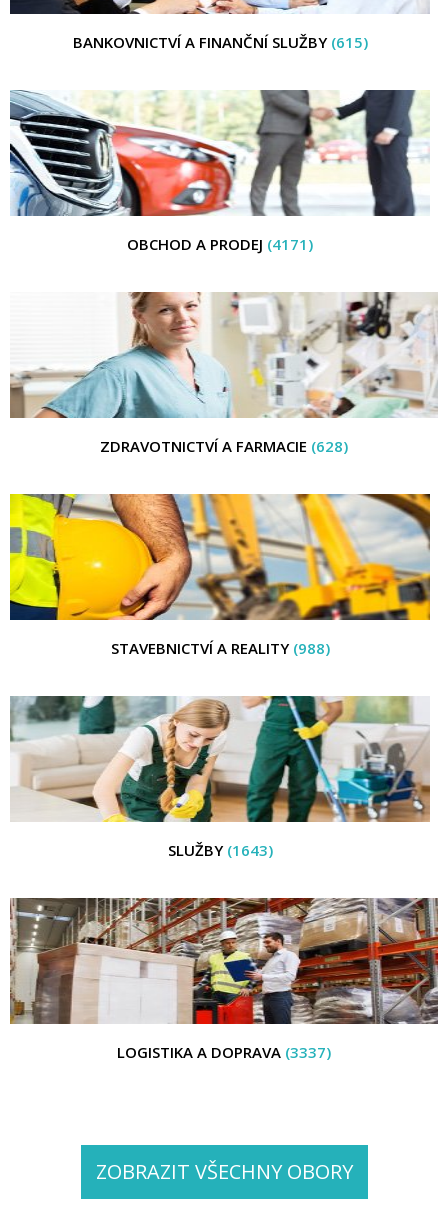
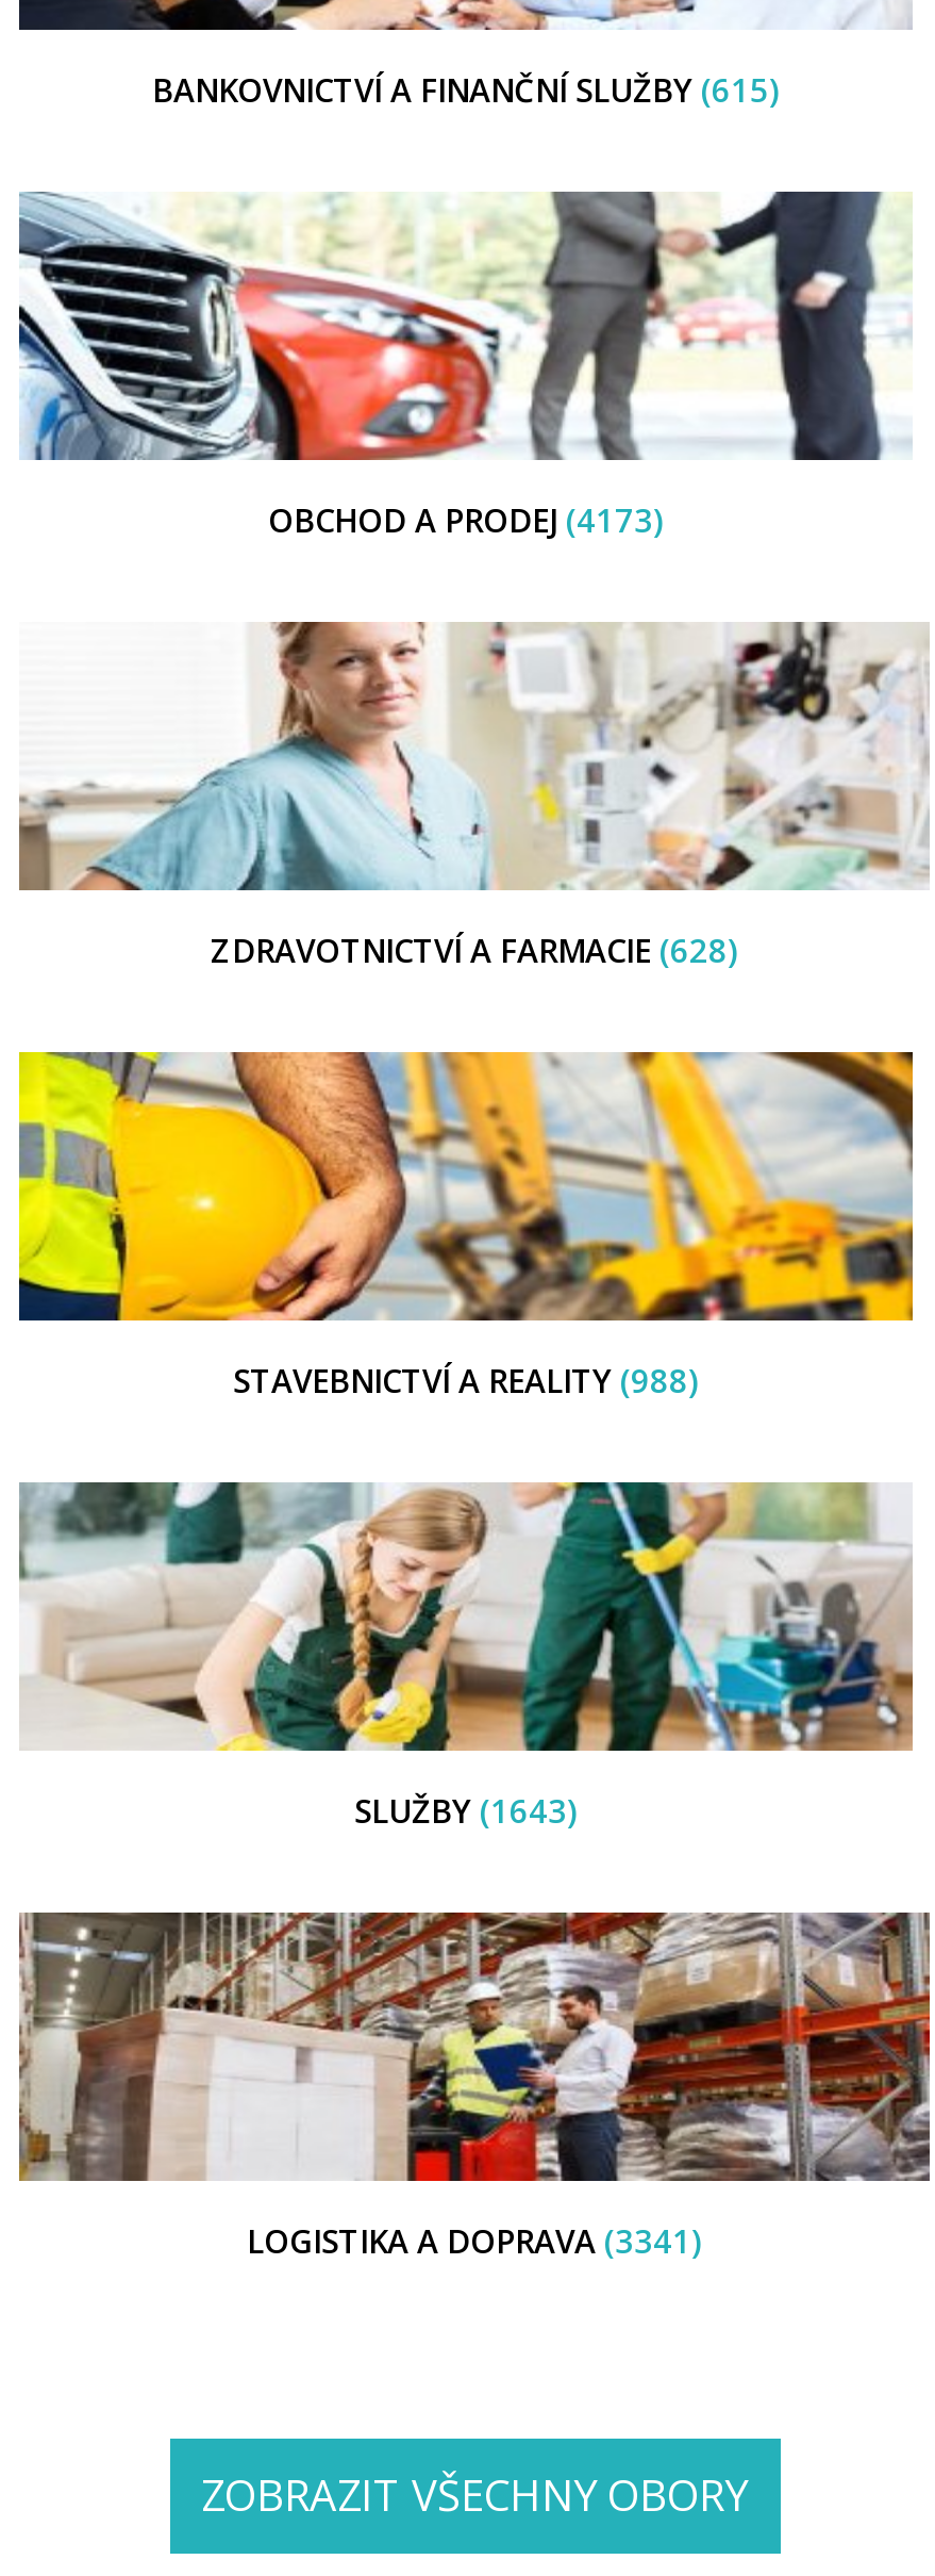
[127,234,313,254] OBCHOD A PRODEJ (4171) -> [268,498,664,541] OBCHOD A PRODEJ (4173)
[117,1042,331,1062] LOGISTIKA A DOPRAVA (3337) -> [247,2219,702,2262] LOGISTIKA A DOPRAVA (3341)

